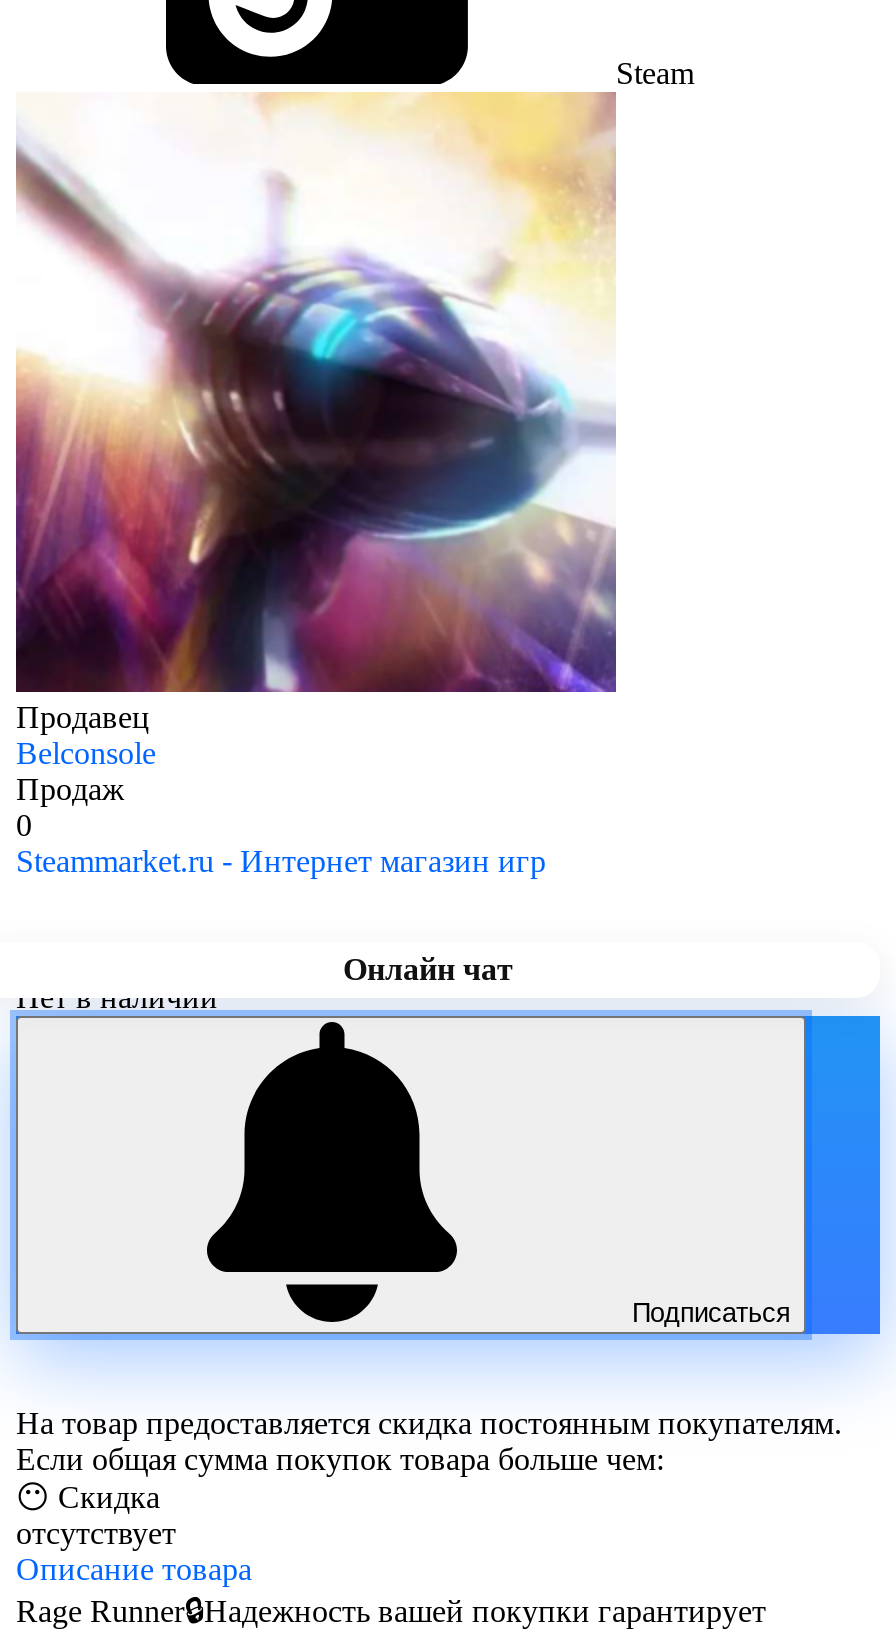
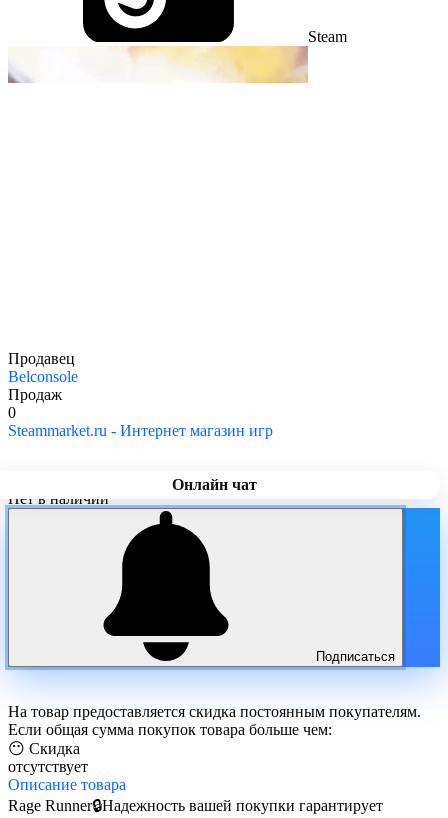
[14,166,618,694] [image] -> none

